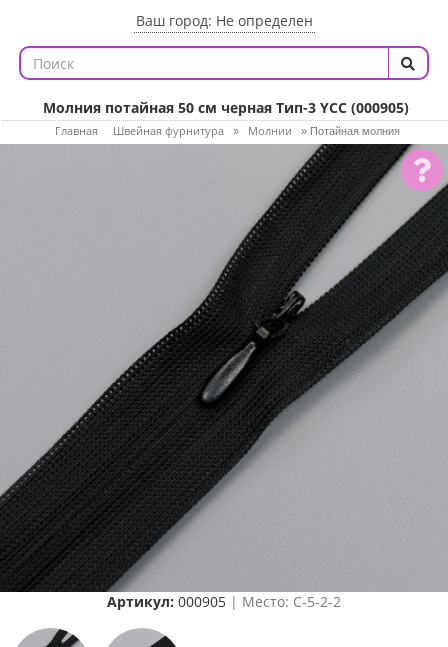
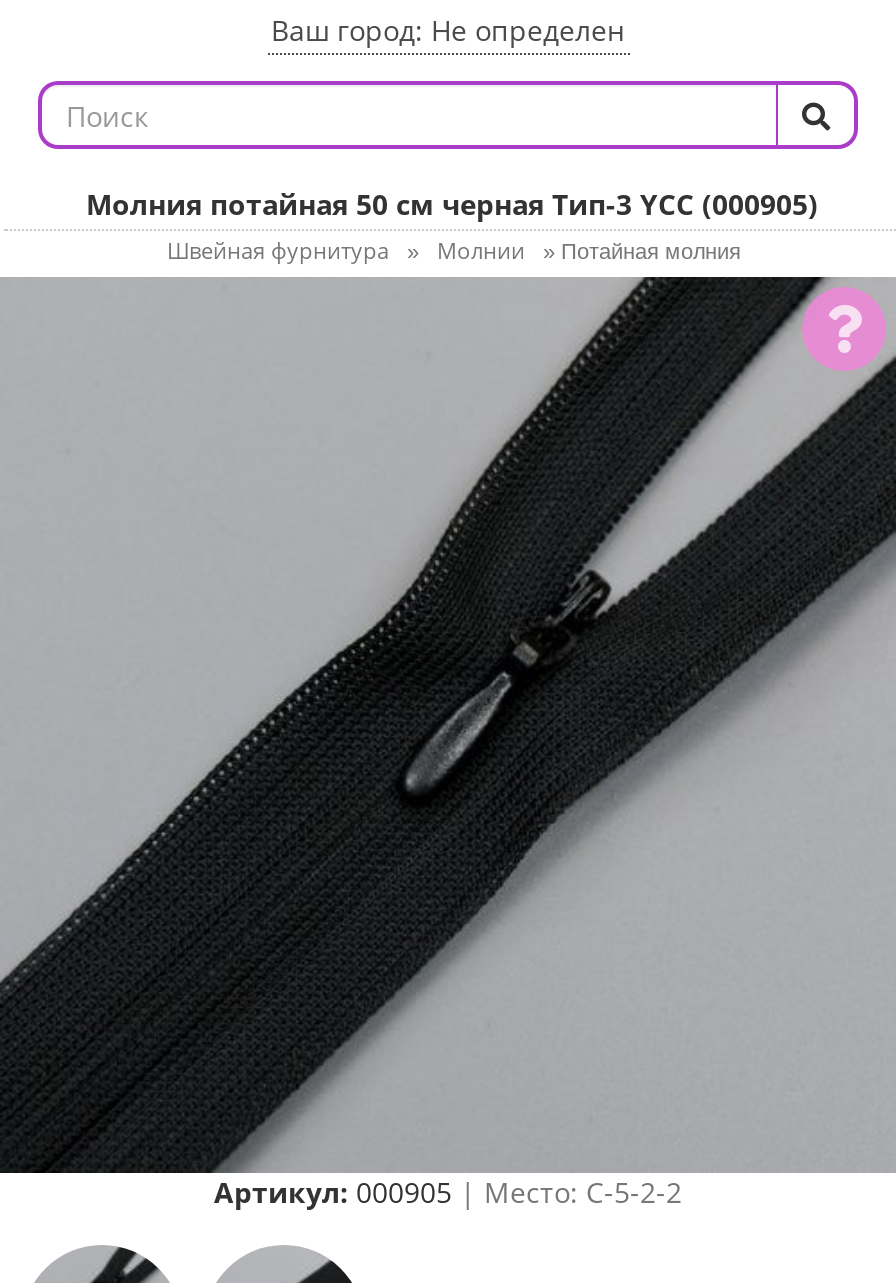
[54,123,97,138] Главная -> none

